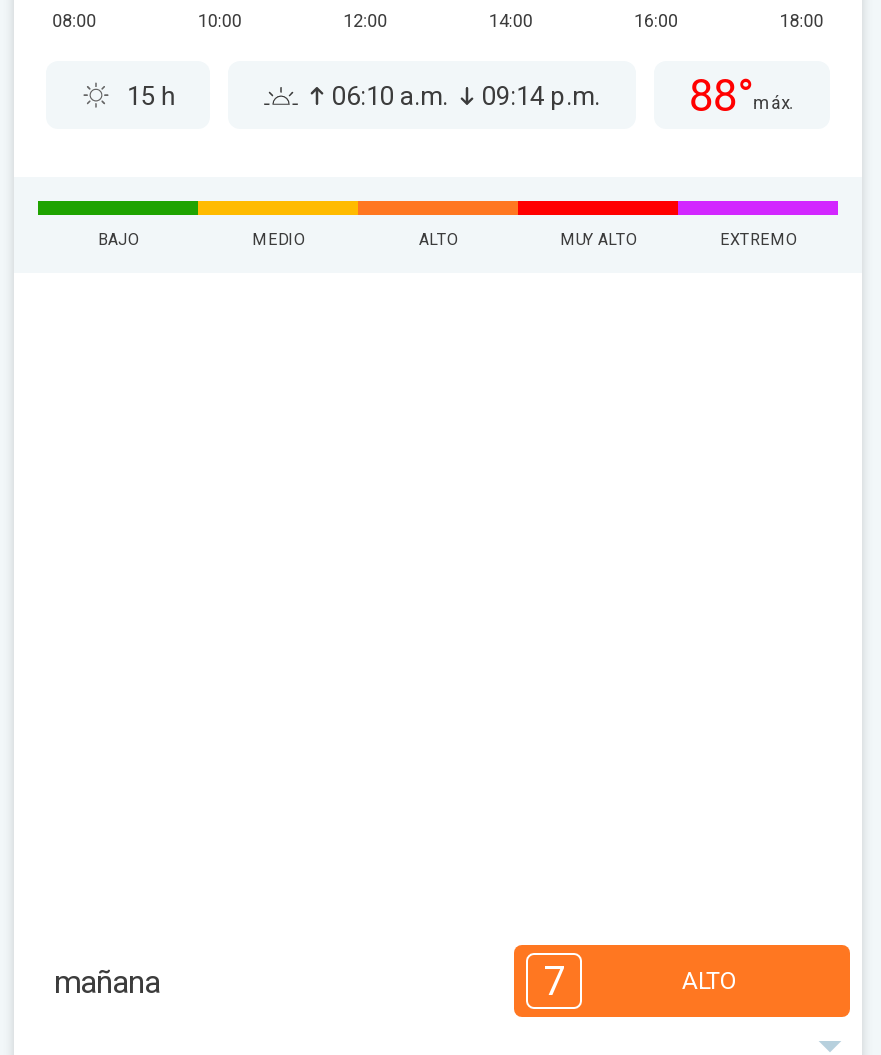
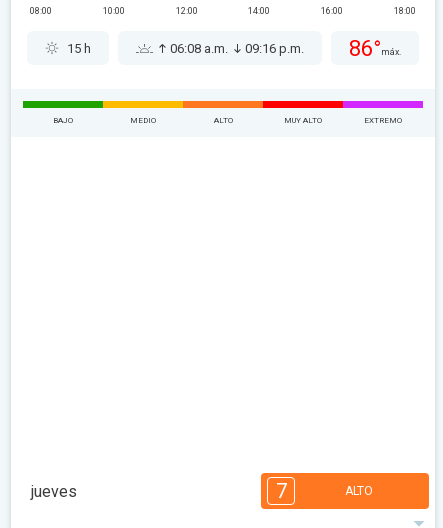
[332,80,448,110] 06:10 a.m. -> [170,40,228,55] 06:08 a.m.
[482,80,600,110] 09:14 p.m. -> [245,40,304,55] 09:16 p.m.
[689,70,793,120] 88°máx. -> [349,35,401,60] 86°máx.
[54,962,160,1000] mañana -> [31,481,77,500] jueves

